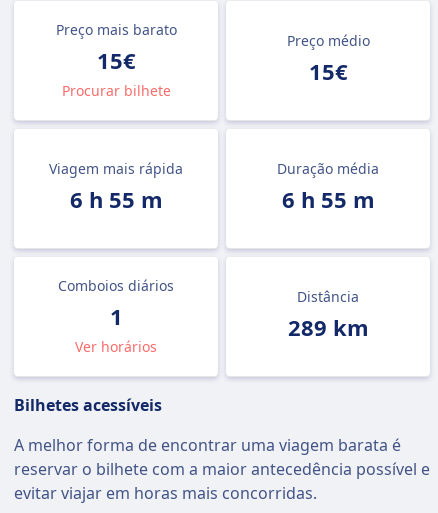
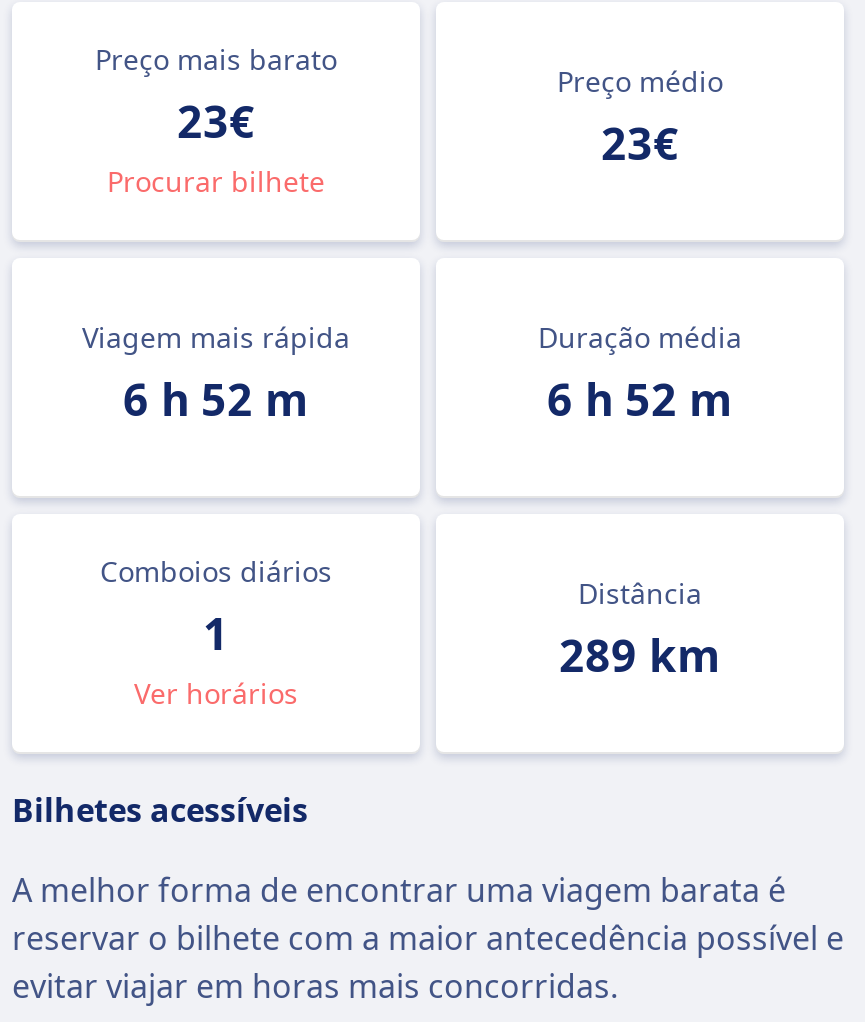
[96,45,135,75] 15€ -> [177,90,255,150] 23€
[308,56,347,86] 15€ -> [601,112,679,172] 23€
[69,184,162,214] 6 h 55 m -> [123,368,309,428] 6 h 52 m
[281,184,374,214] 6 h 55 m -> [547,368,733,428] 6 h 52 m

